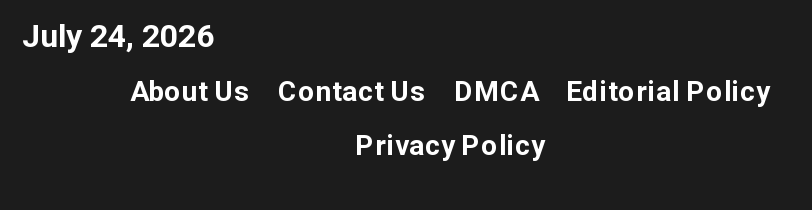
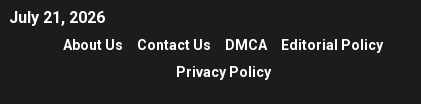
[22,18,214,56] July 24, 2026 -> [9,8,105,27] July 21, 2026

